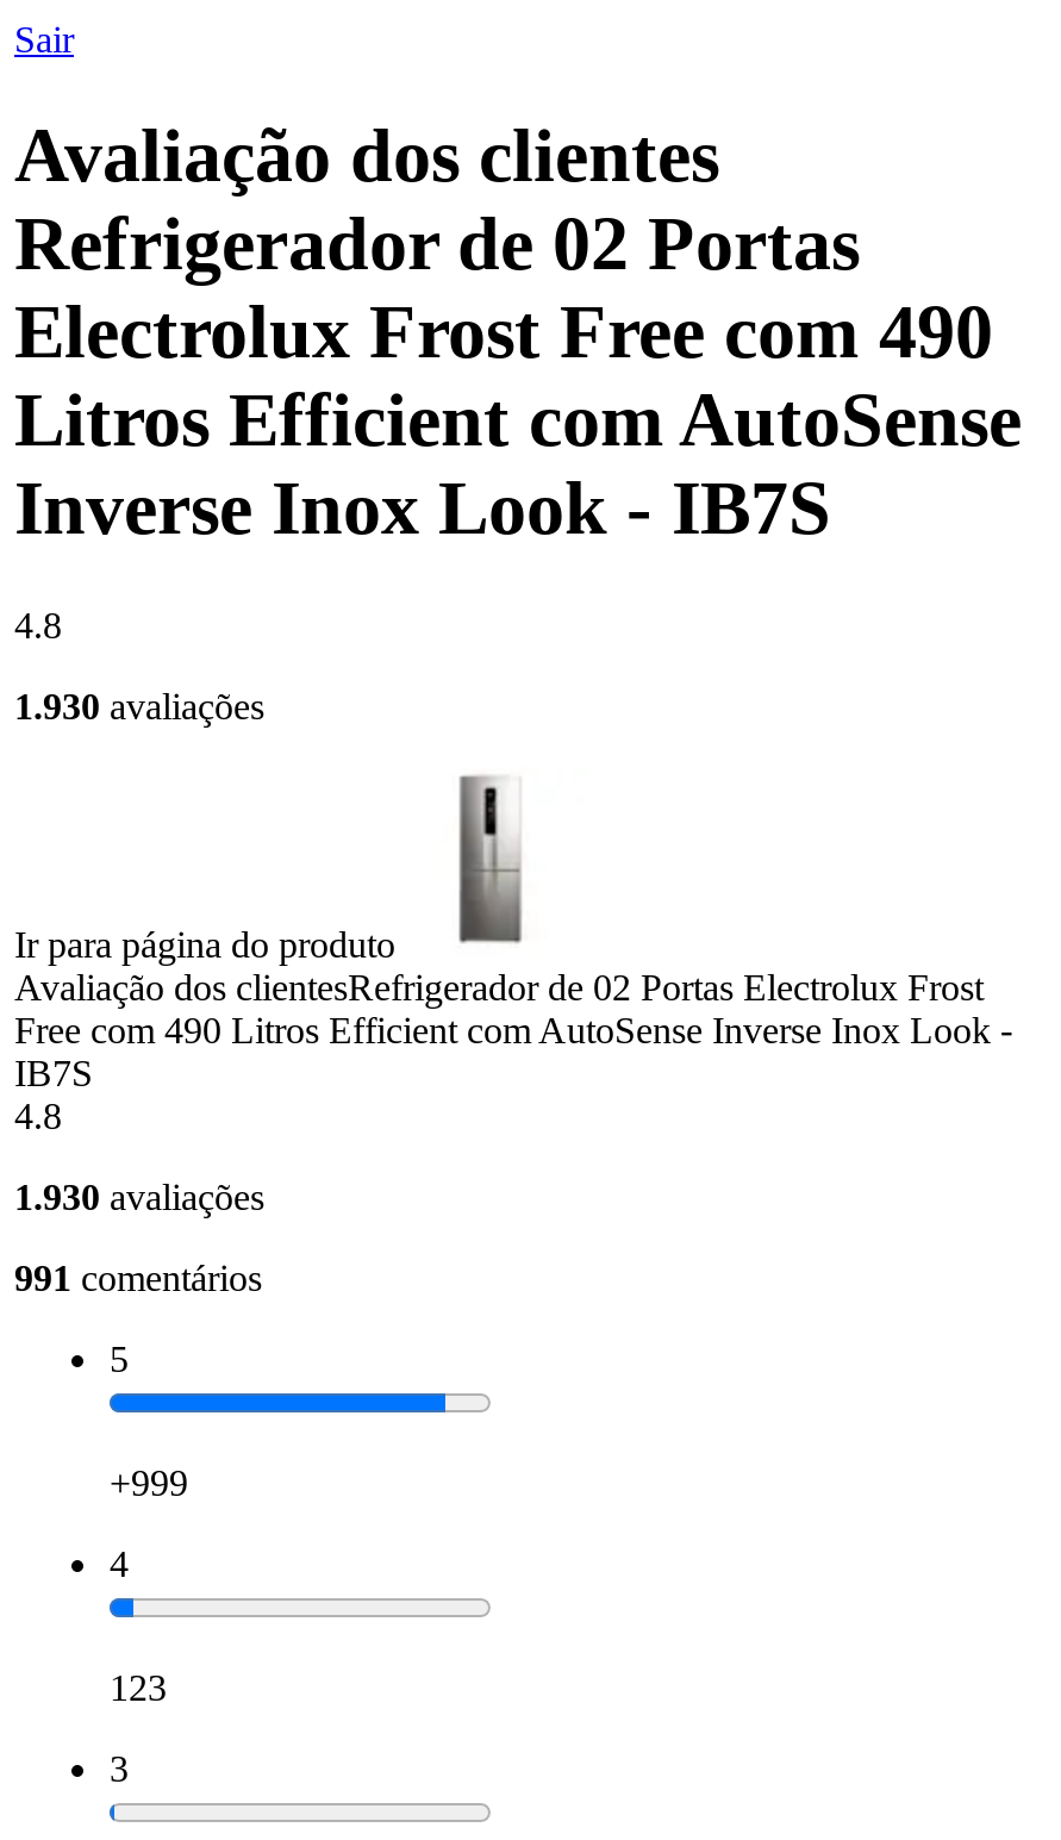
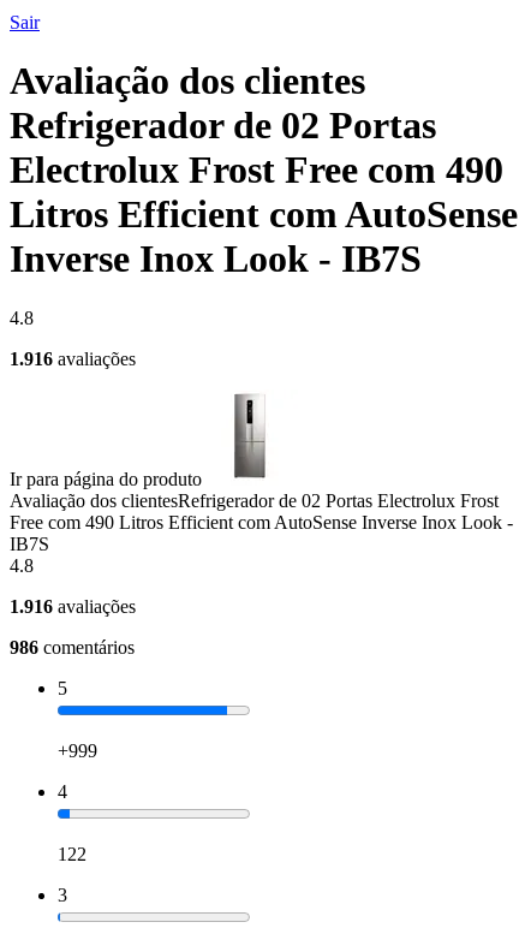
[14,685,264,725] 1.930 avaliações -> [10,348,136,368] 1.916 avaliações
[14,1175,264,1216] 1.930 avaliações -> [10,596,136,616] 1.916 avaliações
[14,1256,262,1297] 991 comentários -> [10,636,135,657] 986 comentários
[110,1666,167,1707] 123 -> [58,843,86,864] 122

